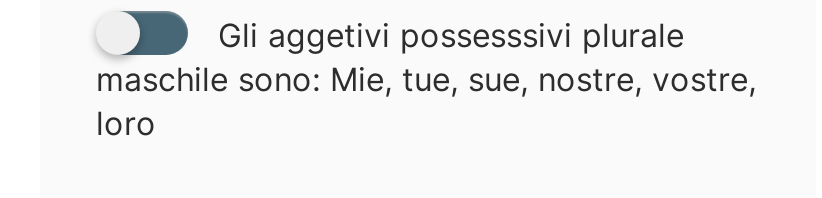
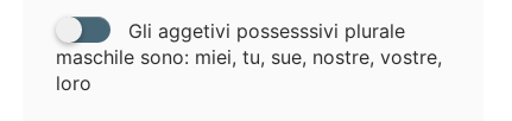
[96,59,756,99] maschile sono: Mie, tue, sue, nostre, vostre, -> [56,45,442,69] maschile sono: miei, tu, sue, nostre, vostre,

